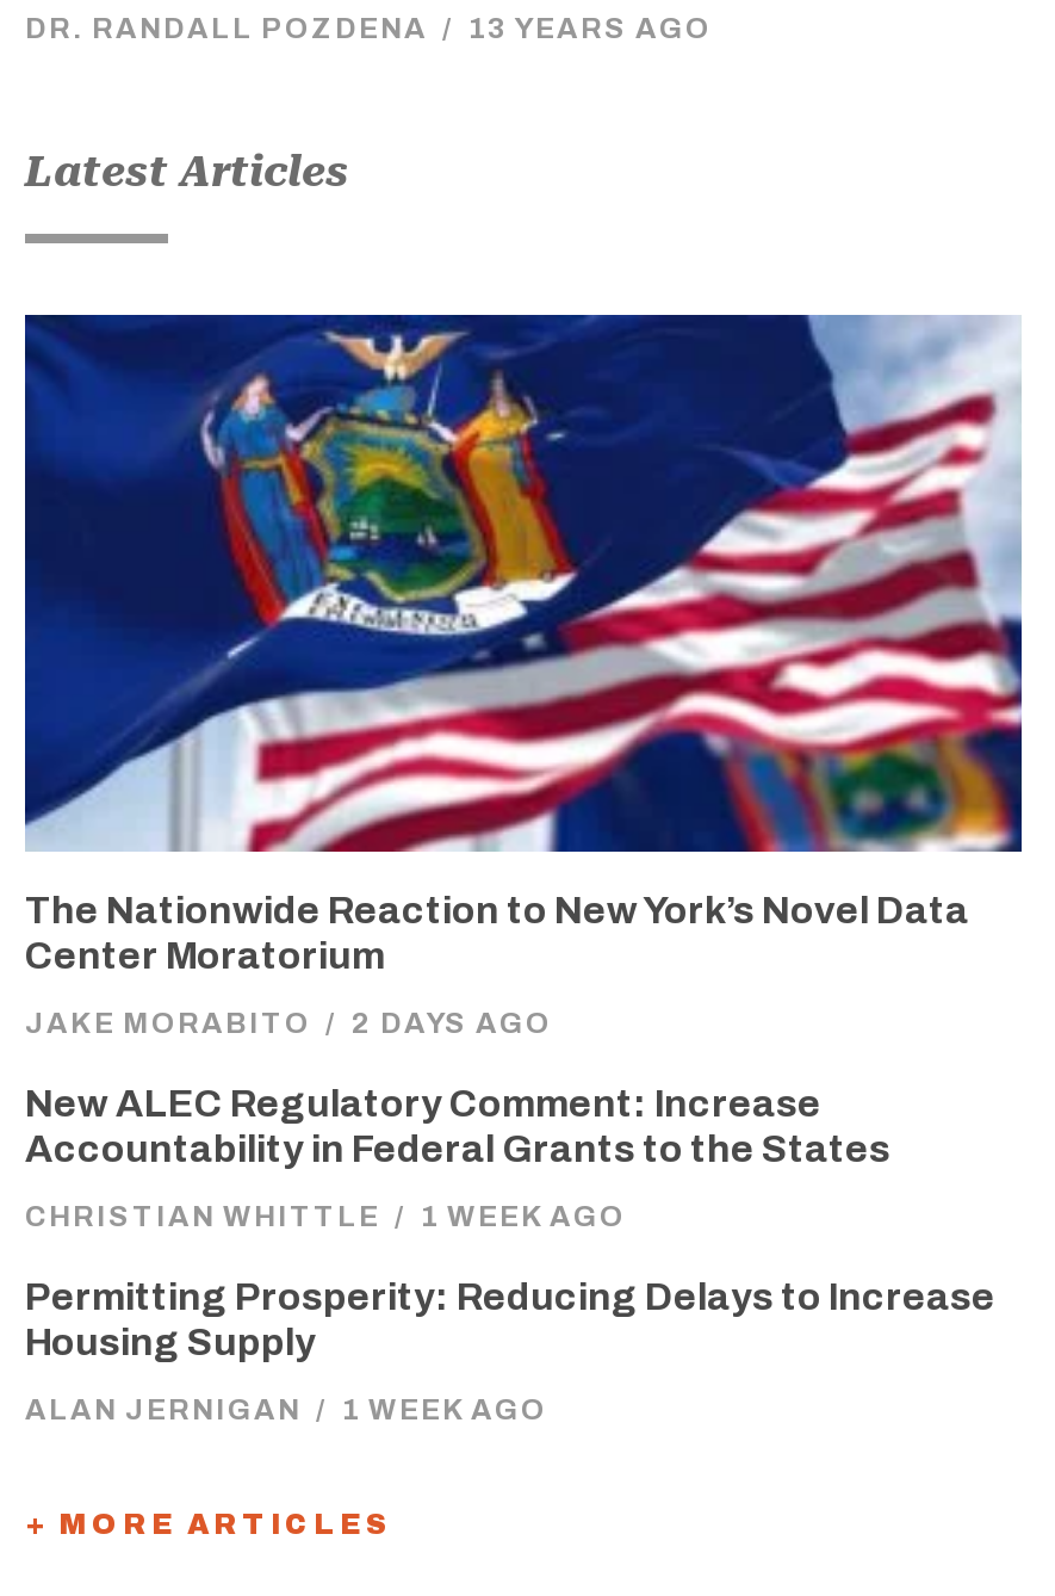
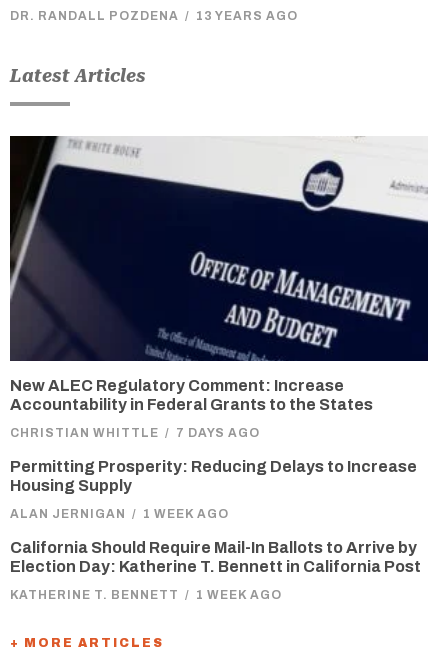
[23,313,1024,854] [image] -> [9,135,429,362] [image]
[25,890,969,1040] The Nationwide Reaction to New York’s Novel Data | Center Moratorium | JAKE MORABITO / 2 DAYS AGO -> none
moved [25,1083,890,1169] -> [10,377,373,413]: New ALEC Regulatory Comment: Increase | Accountability in Federal Grants to the States
[25,1200,626,1233] CHRISTIAN WHITTLE / 1 WEEK AGO -> [10,426,260,440] CHRISTIAN WHITTLE / 7 DAYS AGO
moved [25,1276,995,1426] -> [10,458,417,521]: Permitting Prosperity: Reducing Delays to Increase | Housing Supply | ALAN JERNIGAN / 1 WEEK AGO
none -> [10,539,421,602] California Should Require Mail-In Ballots to Arrive by | Election Day: Katherine T. Bennett in California Post | KATHERINE T. BENNETT / 1 WEEK AGO

